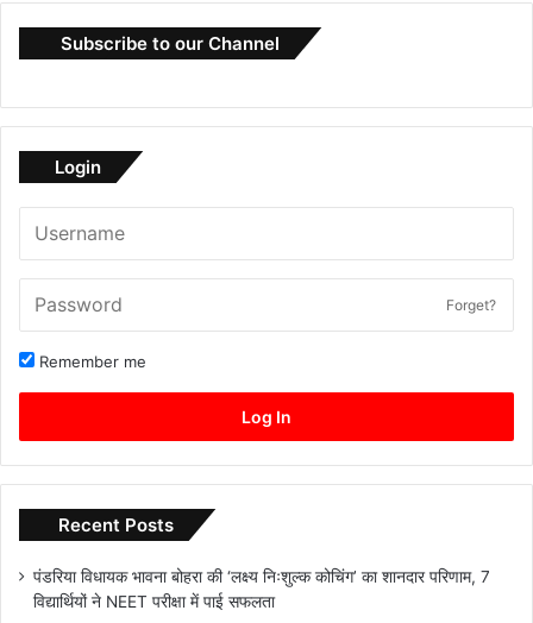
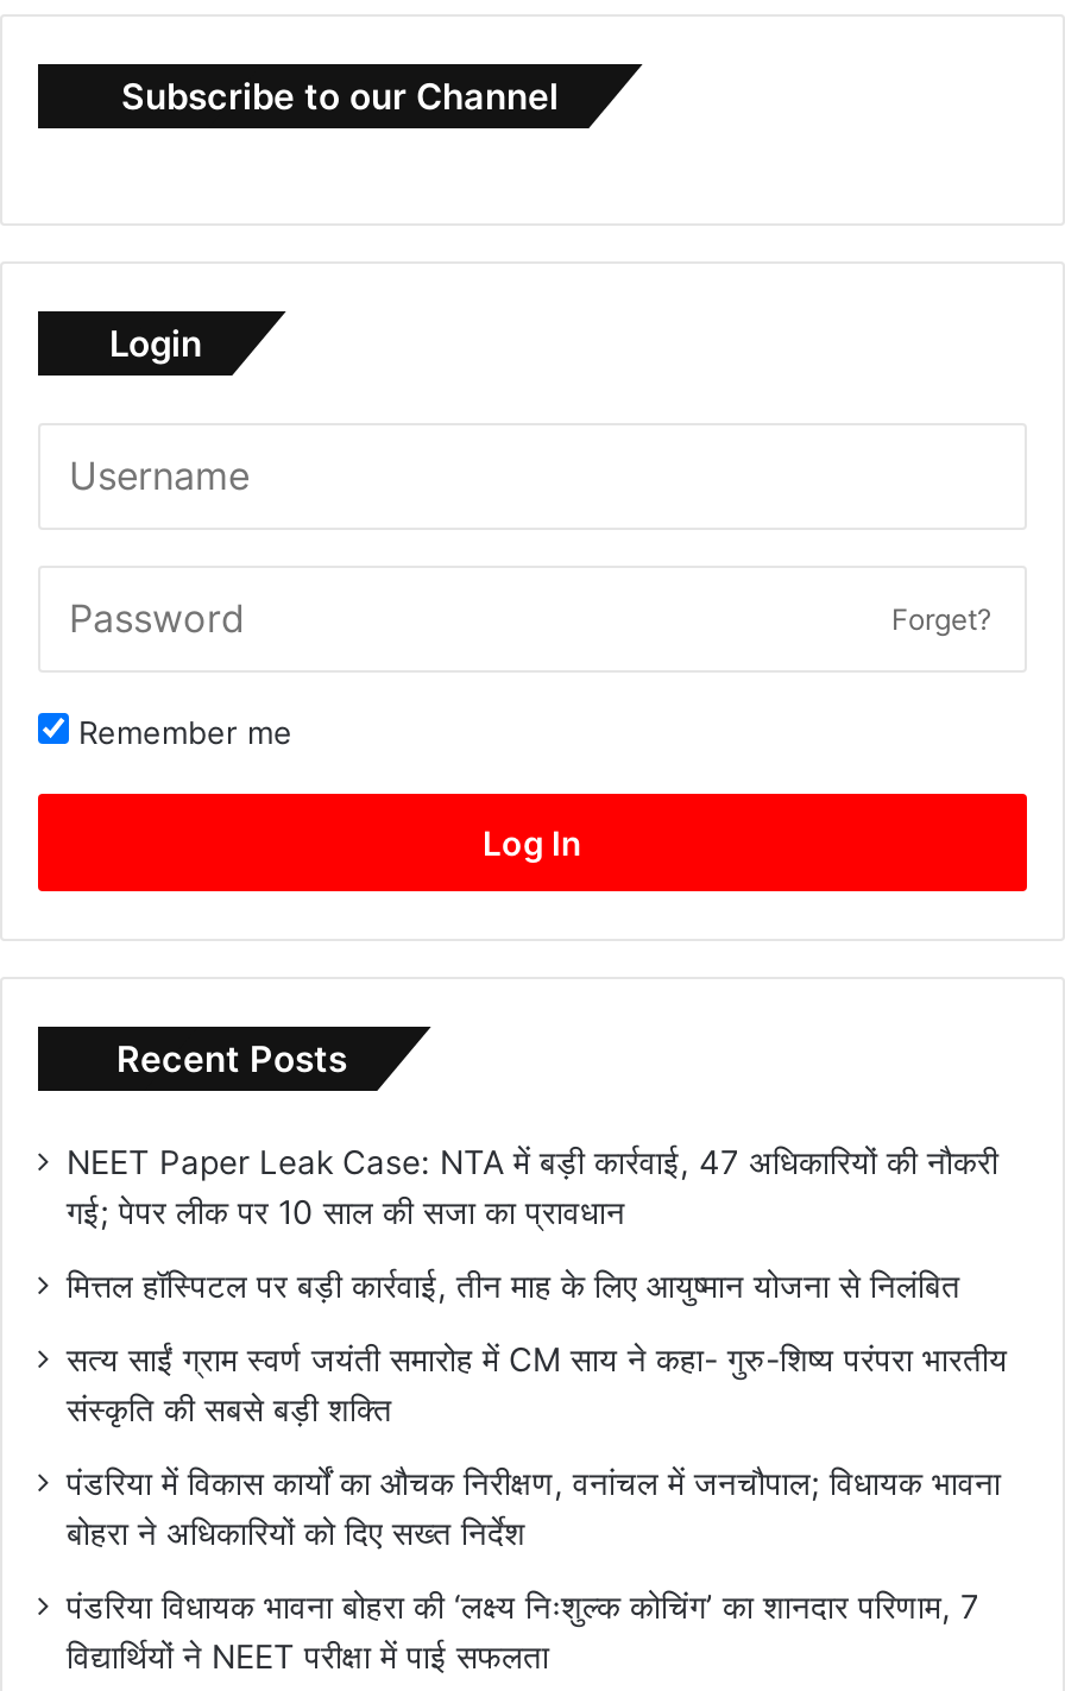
none -> [67,1144,1008,1553] NEET Paper Leak Case: NTA में बड़ी कार्रवाई, 47 अधिकारियों की नौकरी | गई; पेपर लीक पर 10 साल की सजा का प्रावधान | मित्तल हॉस्पिटल पर बड़ी कार्रवाई, तीन माह के लिए आयुष्मान योजना से निलंबित | सत्य साईं ग्राम स्वर्ण जयंती समारोह में CM साय ने कहा- गुरु-शिष्य परंपरा भारतीय | संस्कृति की सबसे बड़ी शक्ति | पंडरिया में विकास कार्यों का औचक निरीक्षण, वनांचल में जनचौपाल; विधायक भावना | बोहरा ने अधिकारियों को दिए सख्त निर्देश

